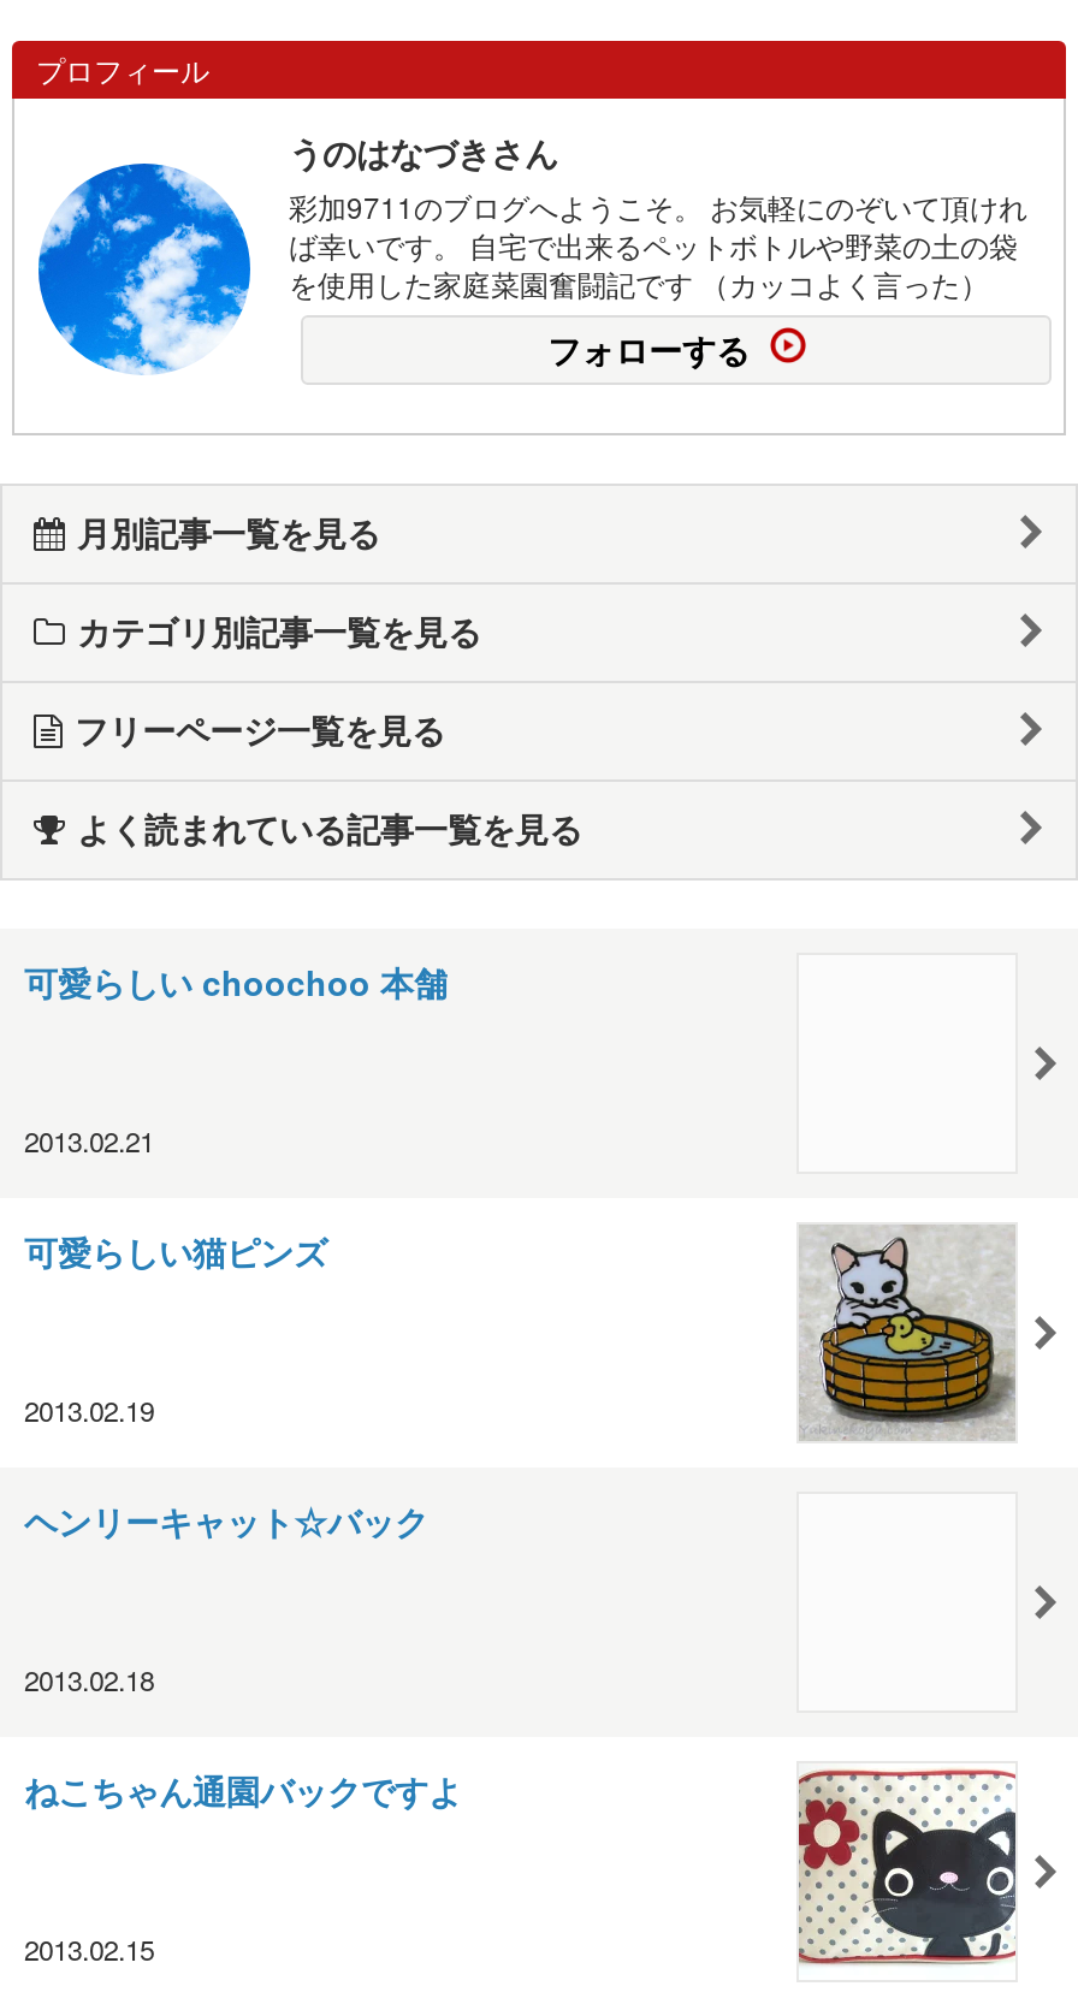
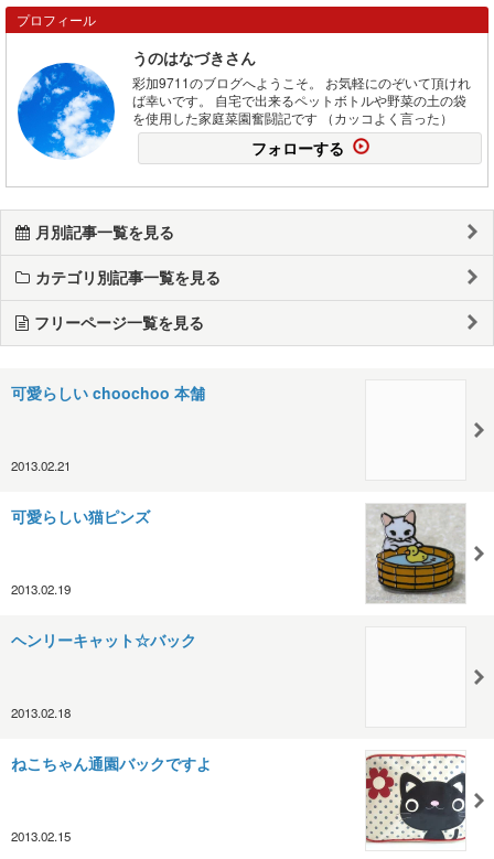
[77,803,582,851] よく読まれている記事一覧を見る -> none

